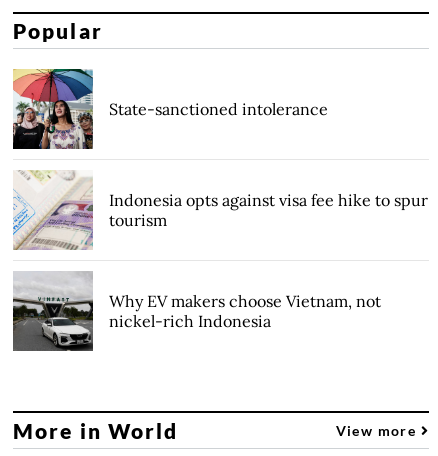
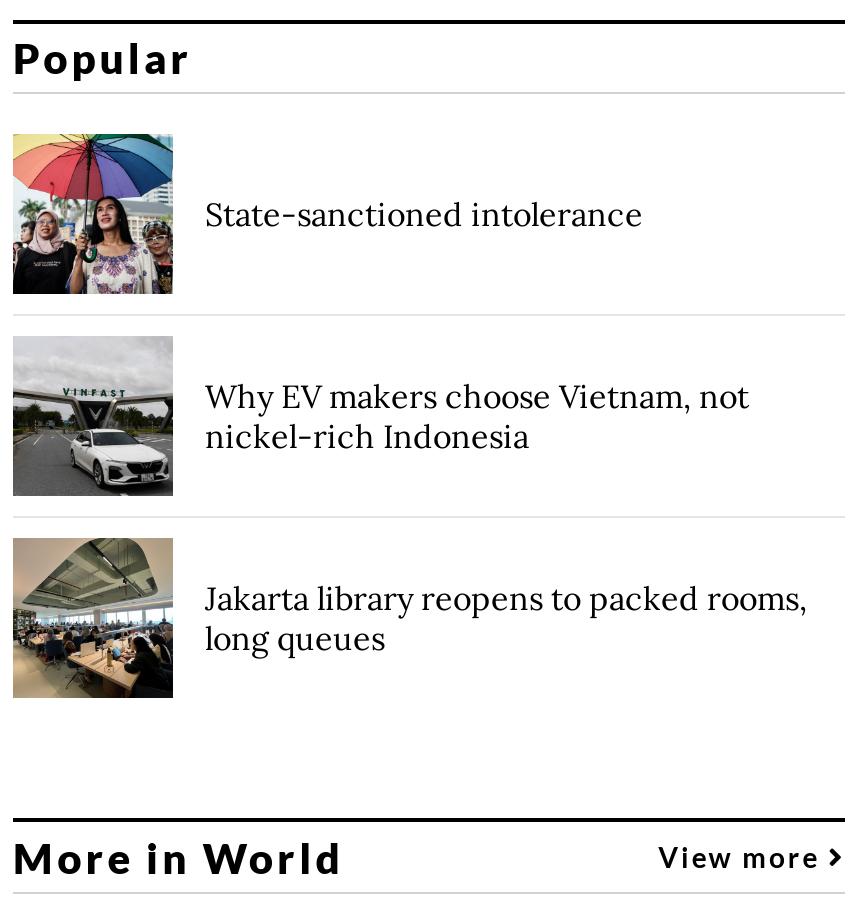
[13,171,428,250] [image] | Indonesia opts against visa fee hike to spur | tourism -> none
moved [11,272,381,351] -> [9,338,749,496]: [image] | Why EV makers choose Vietnam, not | nickel-rich Indonesia
none -> [11,536,807,698] [image] | Jakarta library reopens to packed rooms, | long queues

